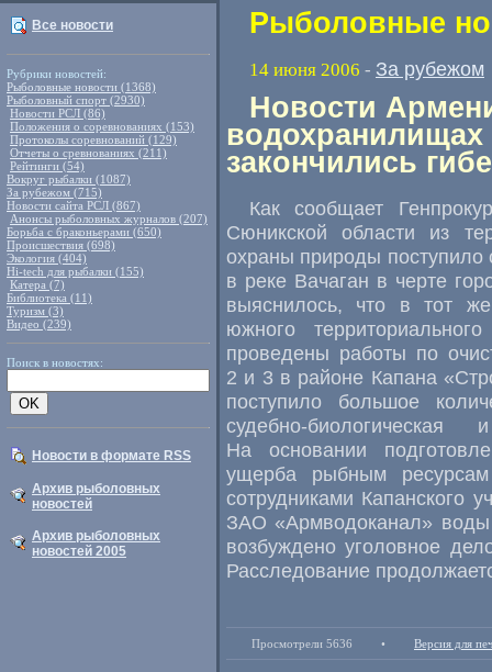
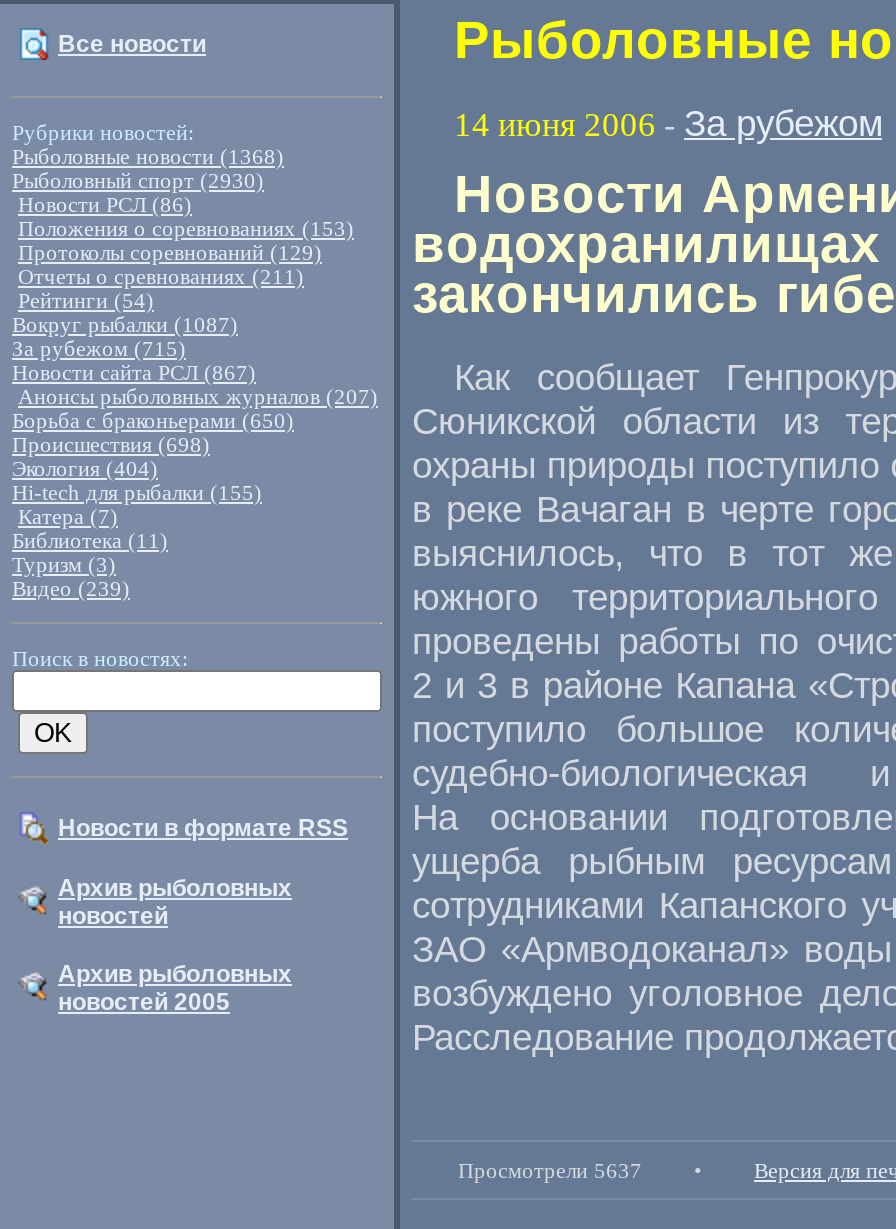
[251,637,353,650] Просмотрели 5636 -> [458,1158,642,1182] Просмотрели 5637

